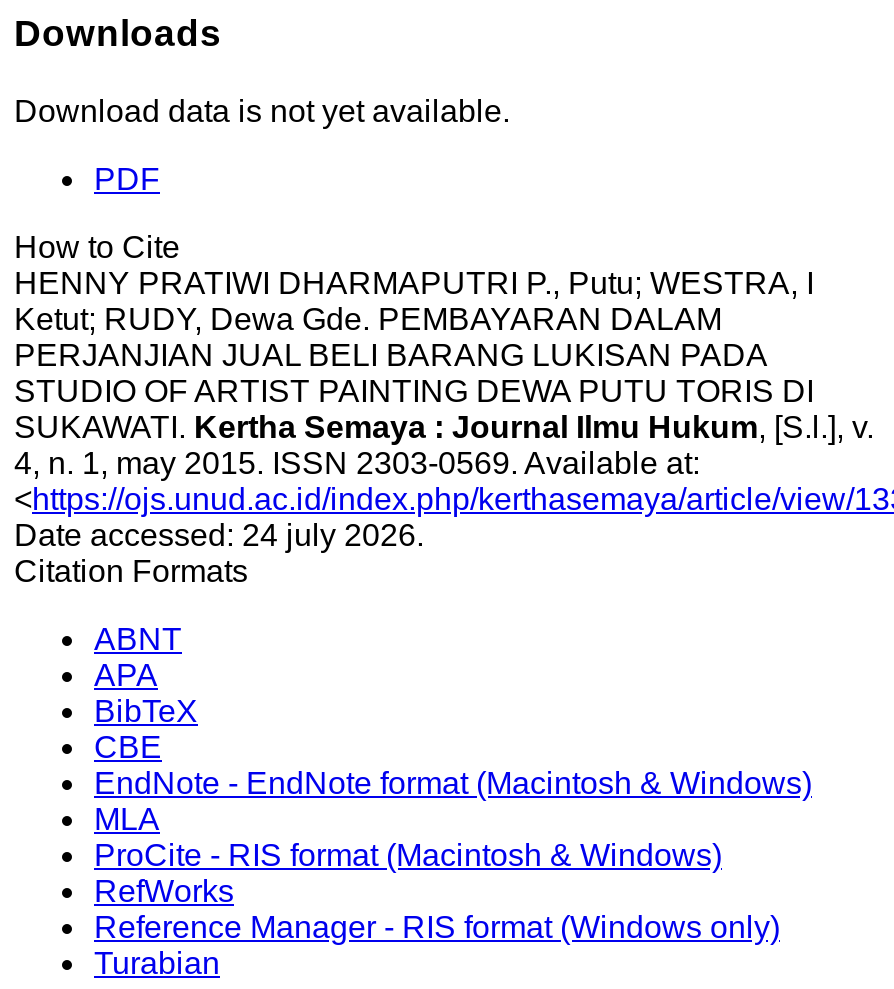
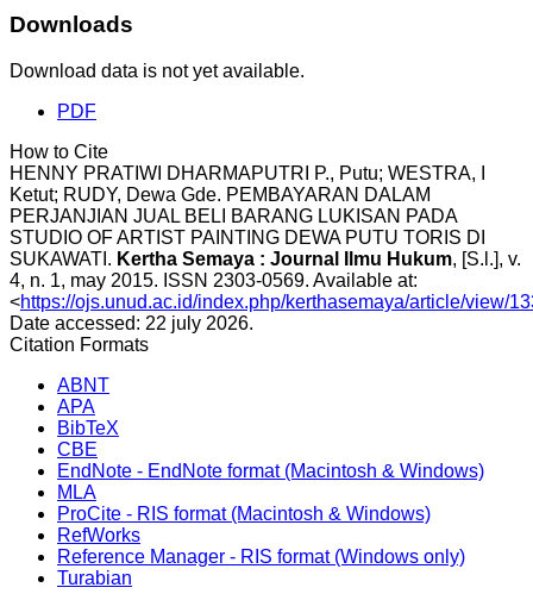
[14,517,424,551] Date accessed: 24 july 2026. -> [10,313,253,333] Date accessed: 22 july 2026.

